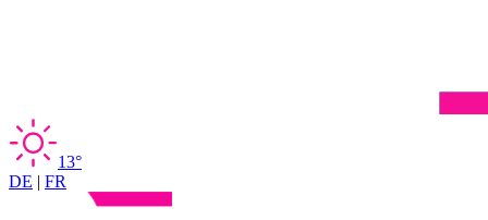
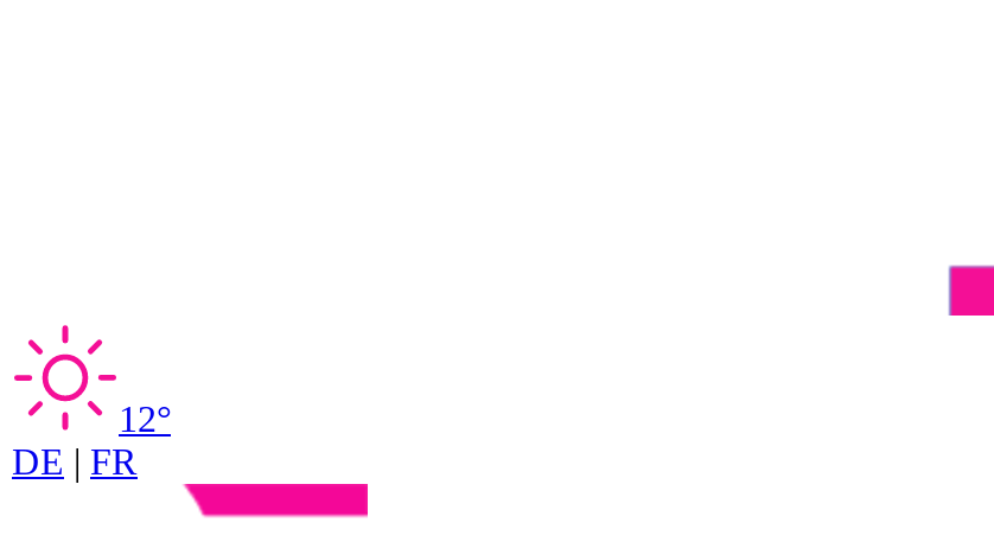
[58,152,82,171] 13° -> [119,399,171,439] 12°

